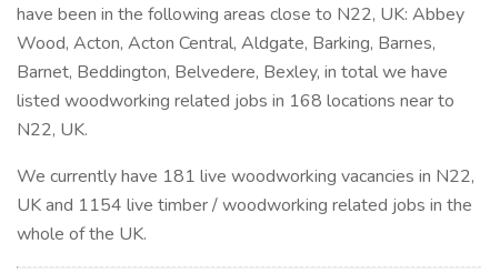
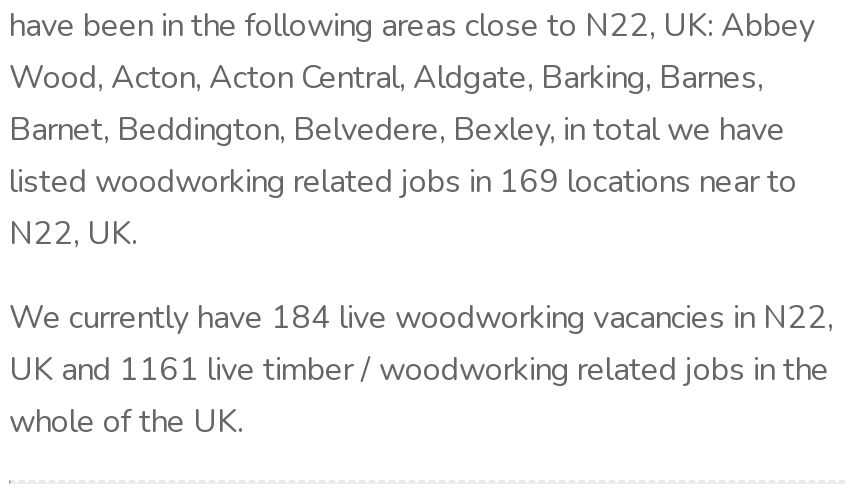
[17,89,454,113] listed woodworking related jobs in 168 locations near to -> [9,160,797,204] listed woodworking related jobs in 169 locations near to
[17,164,474,189] We currently have 181 live woodworking vacancies in N22, -> [9,296,833,340] We currently have 184 live woodworking vacancies in N22,
[17,193,472,217] UK and 1154 live timber / woodworking related jobs in the -> [9,348,829,392] UK and 1161 live timber / woodworking related jobs in the

